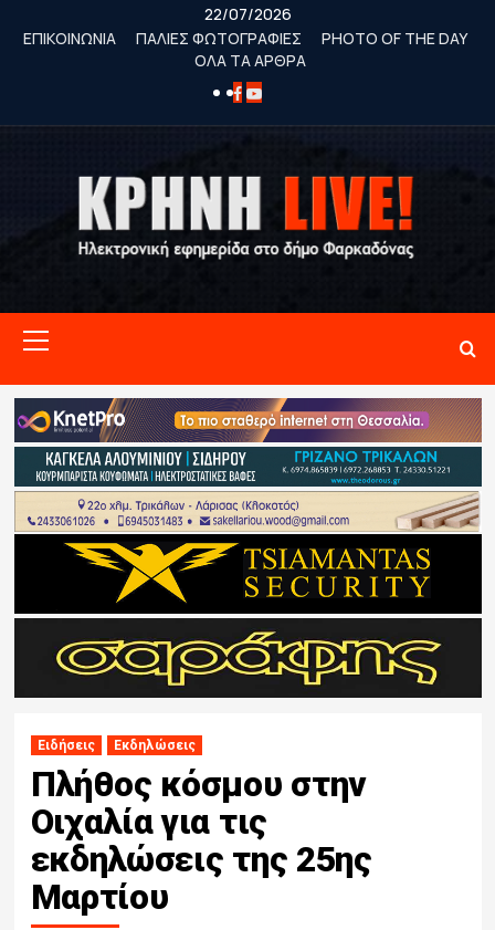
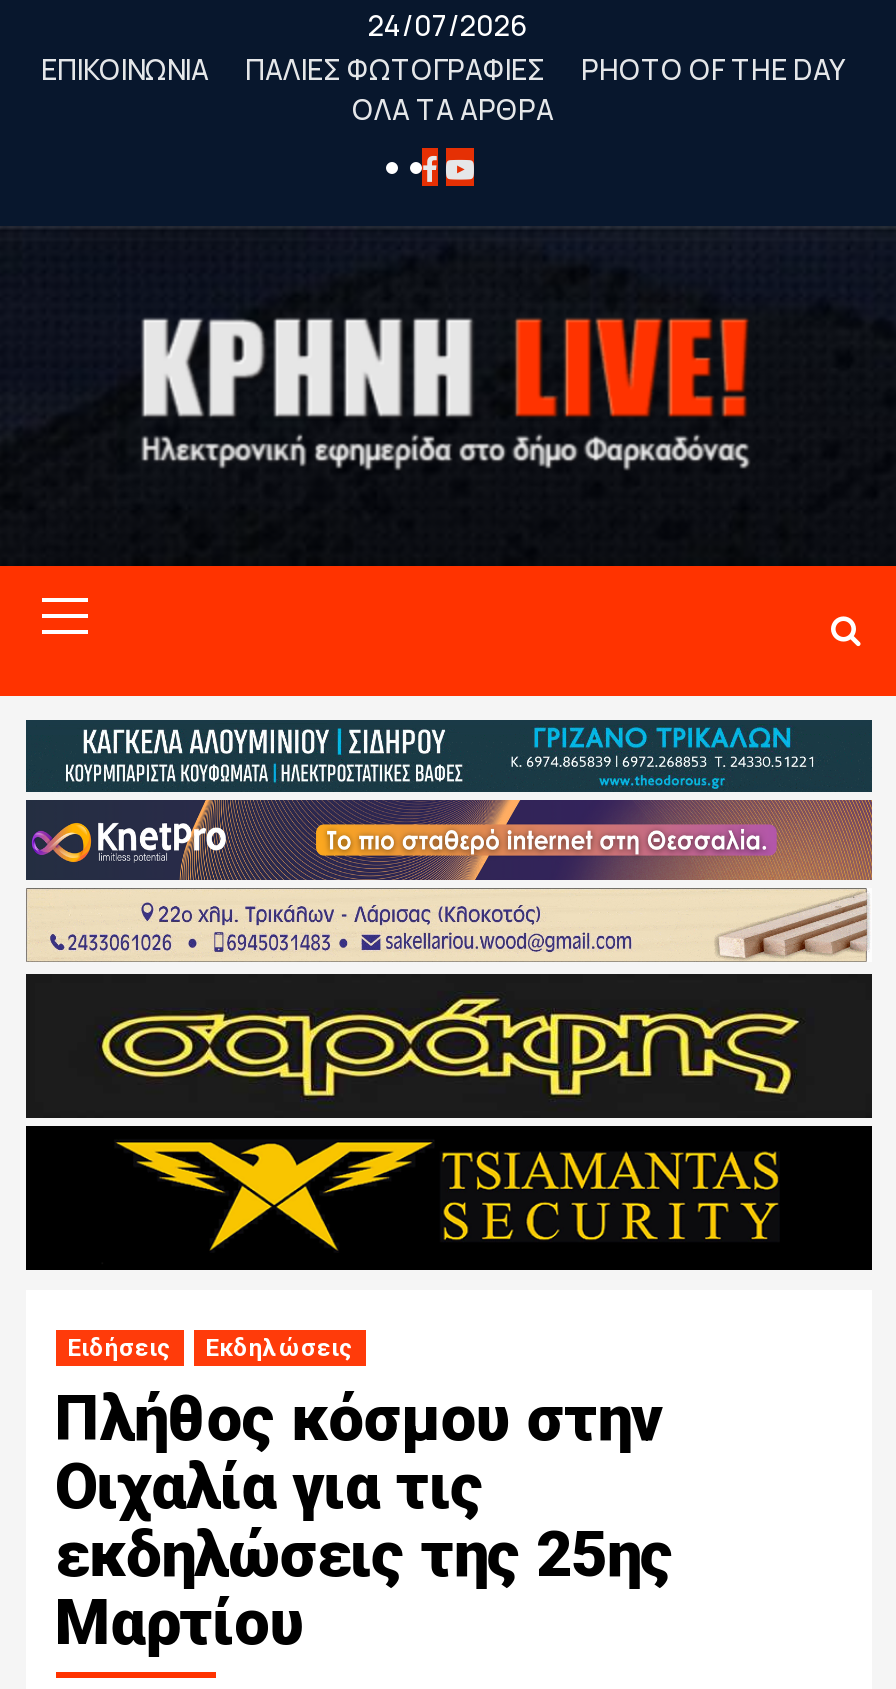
[204,3,291,24] 22/07/2026 -> [368,6,528,44] 24/07/2026
[14,397,483,488] [image] -> [26,718,874,882] [image]
[13,533,483,702] [image] -> [24,964,874,1272] [image]

